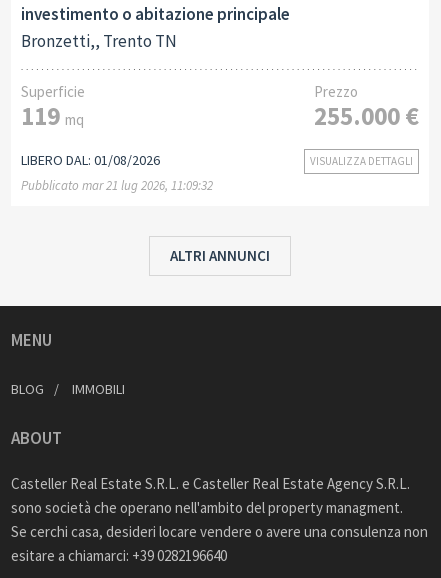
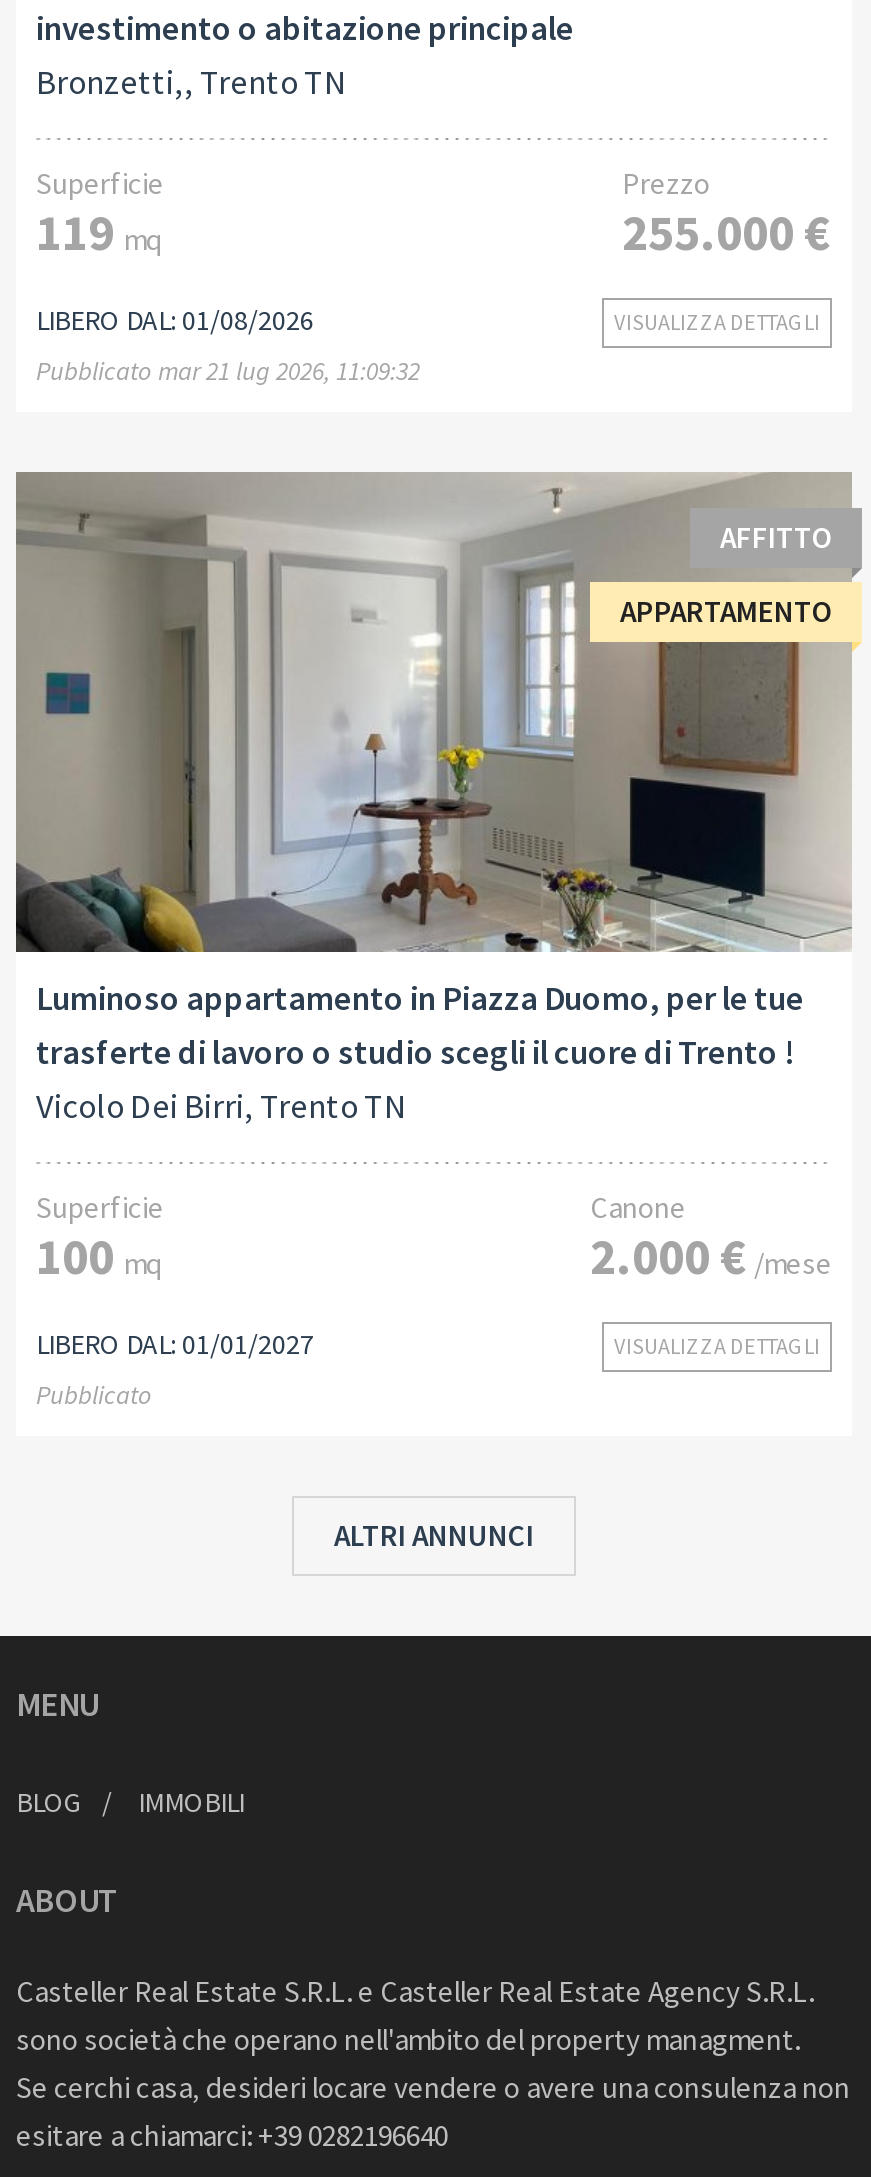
none -> [14,470,860,954] [image] | AFFITTO | APPARTAMENTO
none -> [36,976,804,1288] Luminoso appartamento in Piazza Duomo, per le tue | trasferte di lavoro o studio scegli il cuore di Trento ! | Vicolo Dei Birri, Trento TN | Superficie | 100 mq
none -> [36,1188,832,1412] Canone | 2.000 € /mese | VISUALIZZA DETTAGLI | LIBERO DAL: 01/01/2027 | Pubblicato

